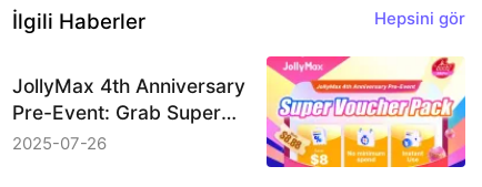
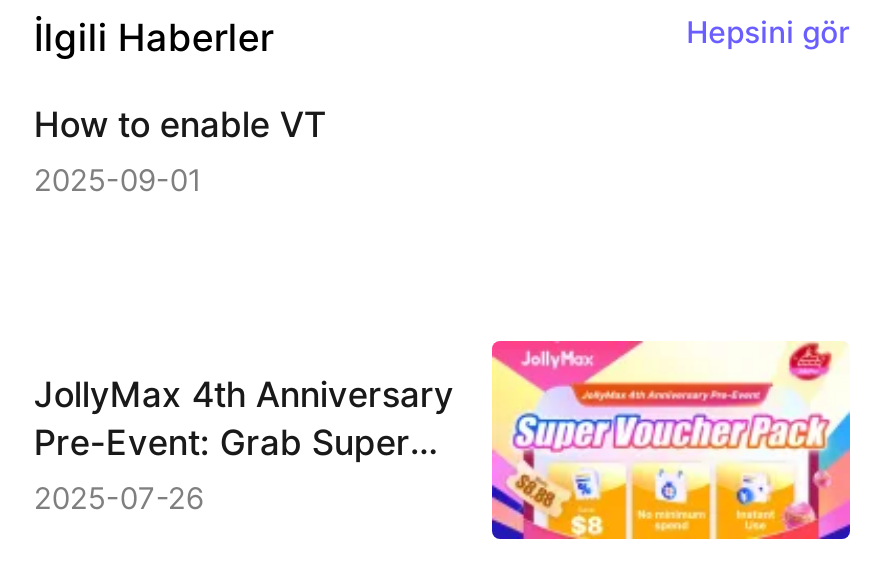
none -> [34,104,326,200] How to enable VT | 2025-09-01

